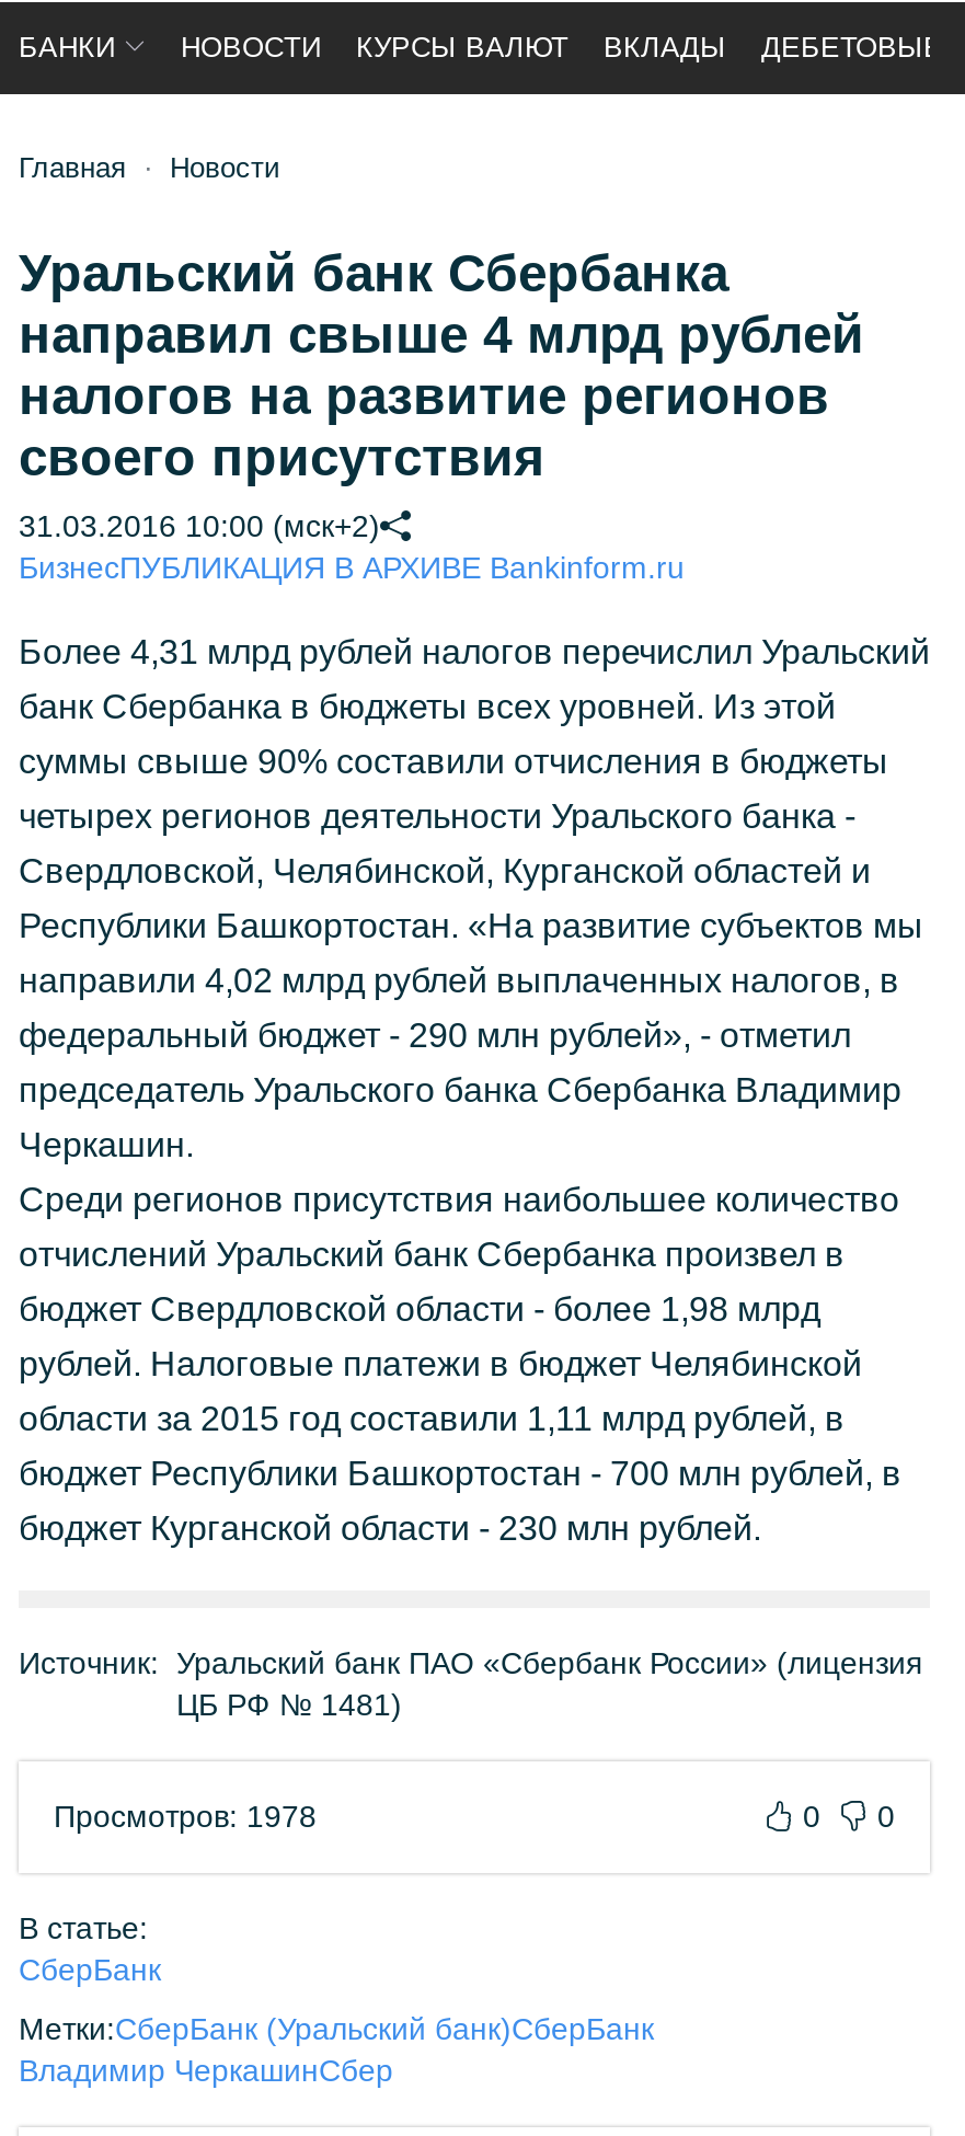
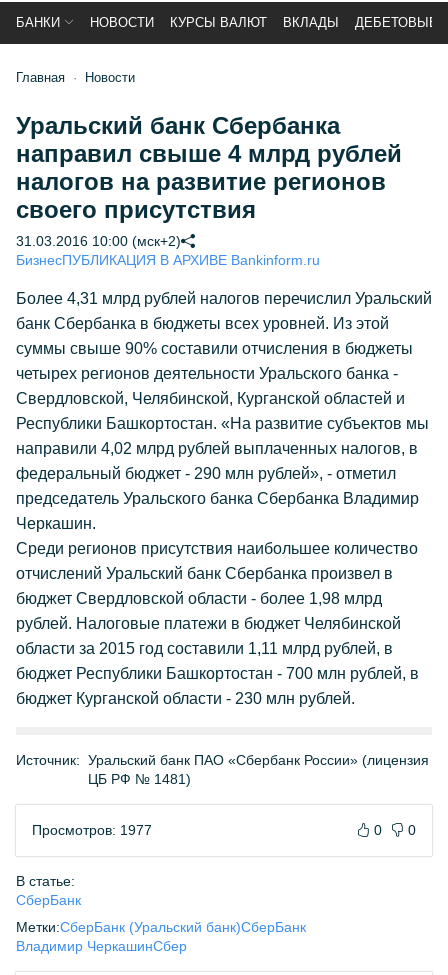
[54,1799,317,1834] Просмотров: 1978 -> [32,822,152,838] Просмотров: 1977

